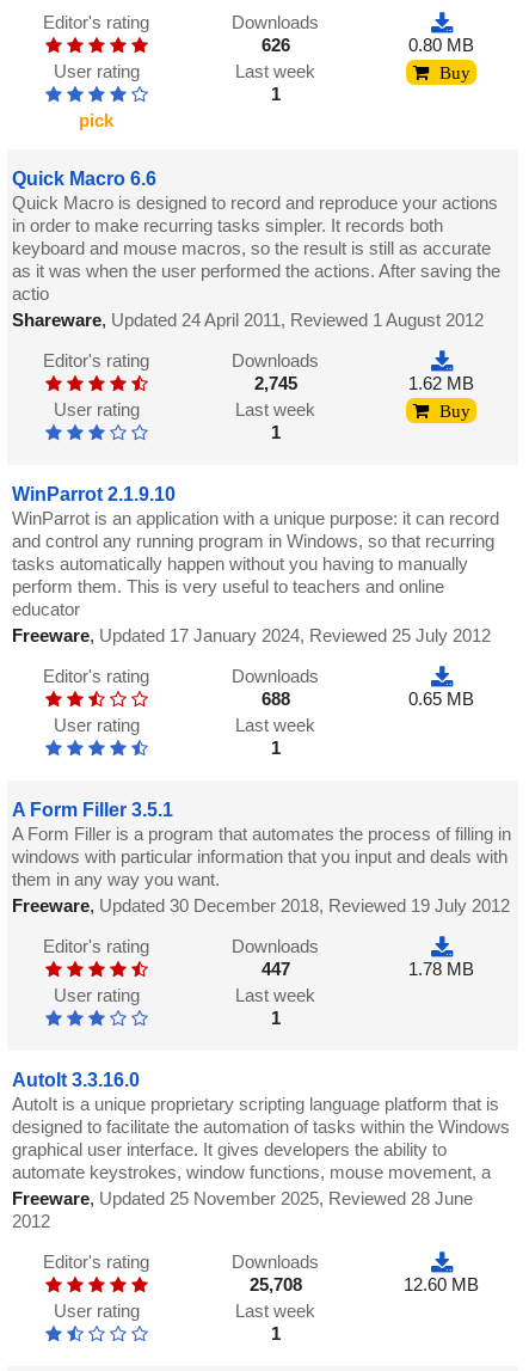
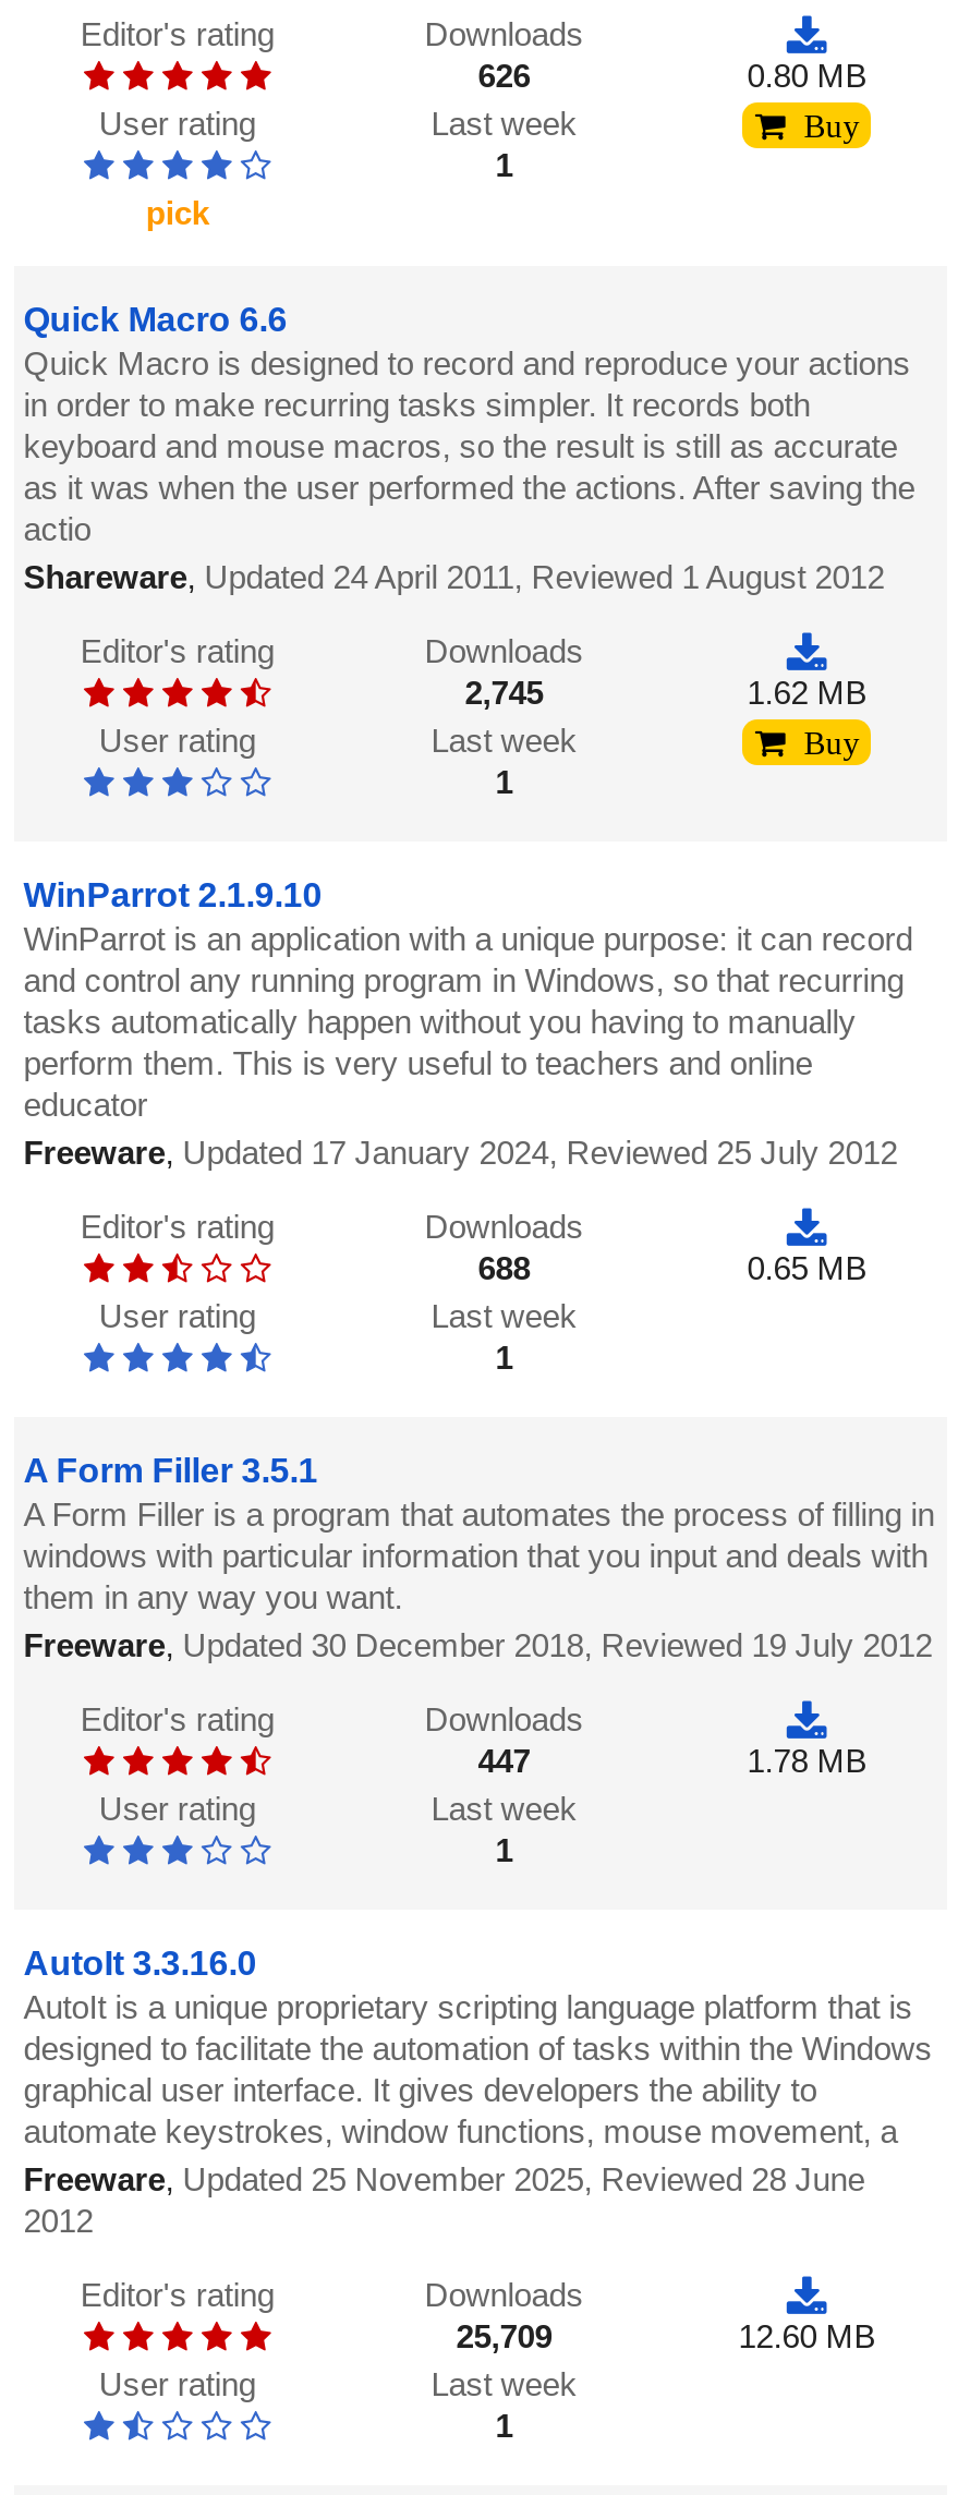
[249,1275,302,1295] 25,708 -> [456,2318,552,2355] 25,709

